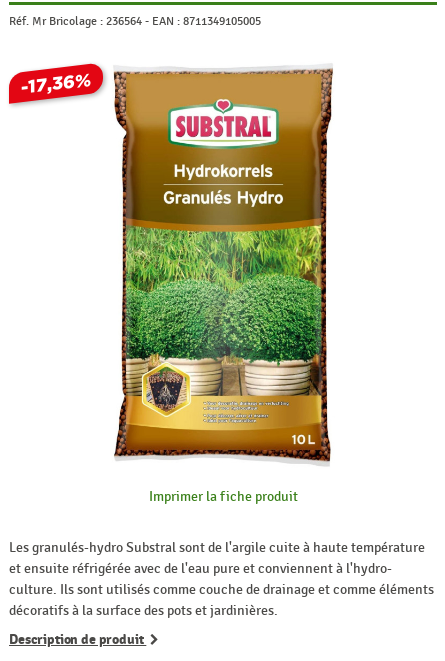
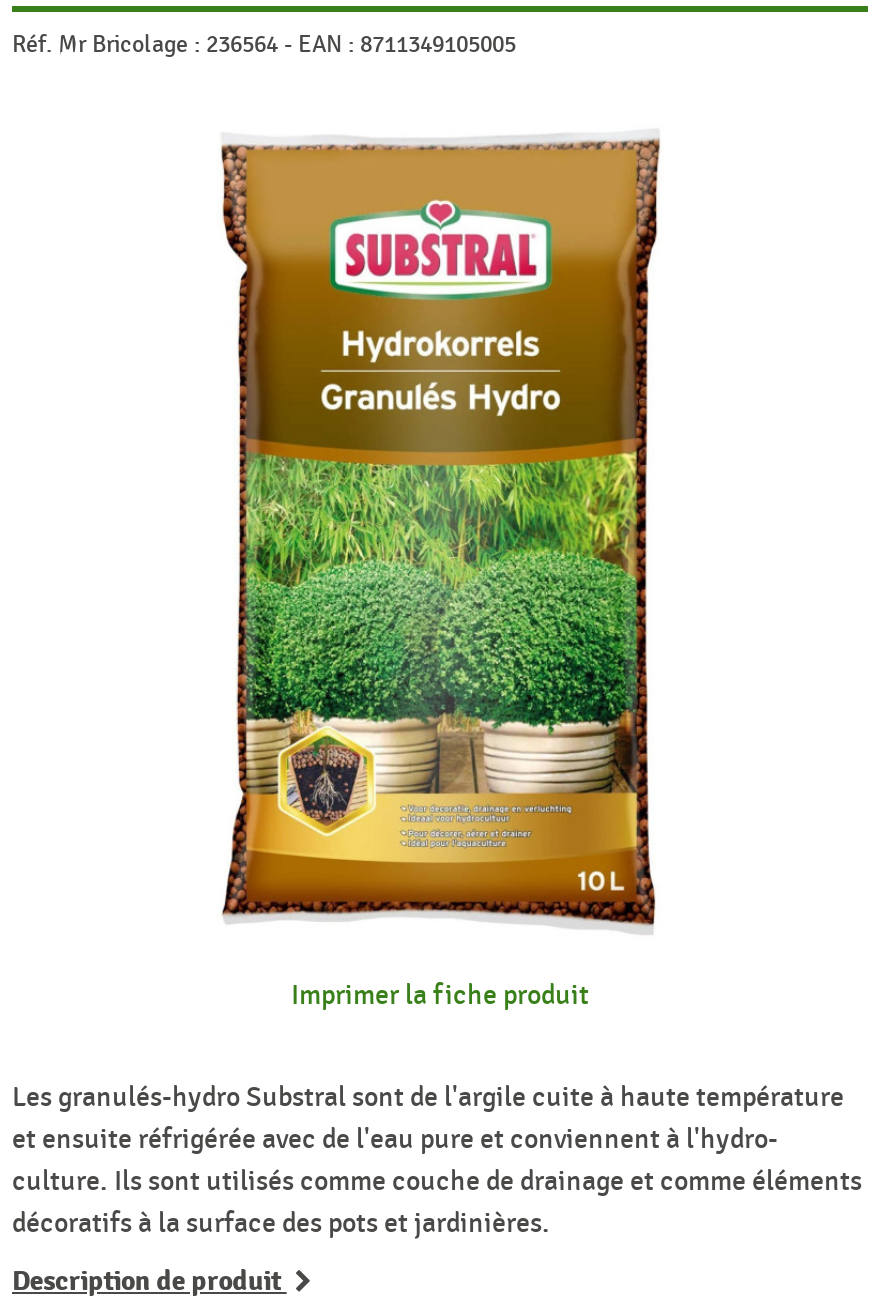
[21,69,91,97] -17,36% -> none

